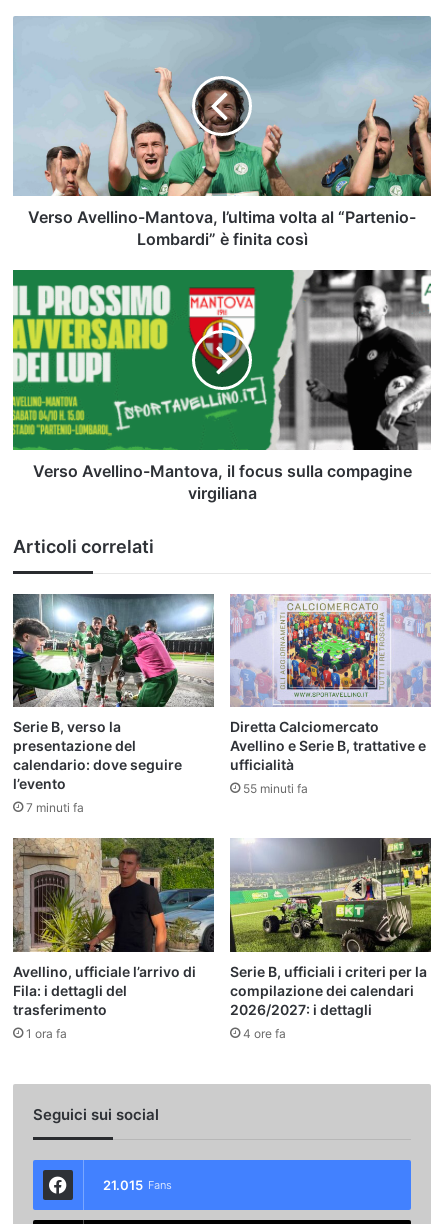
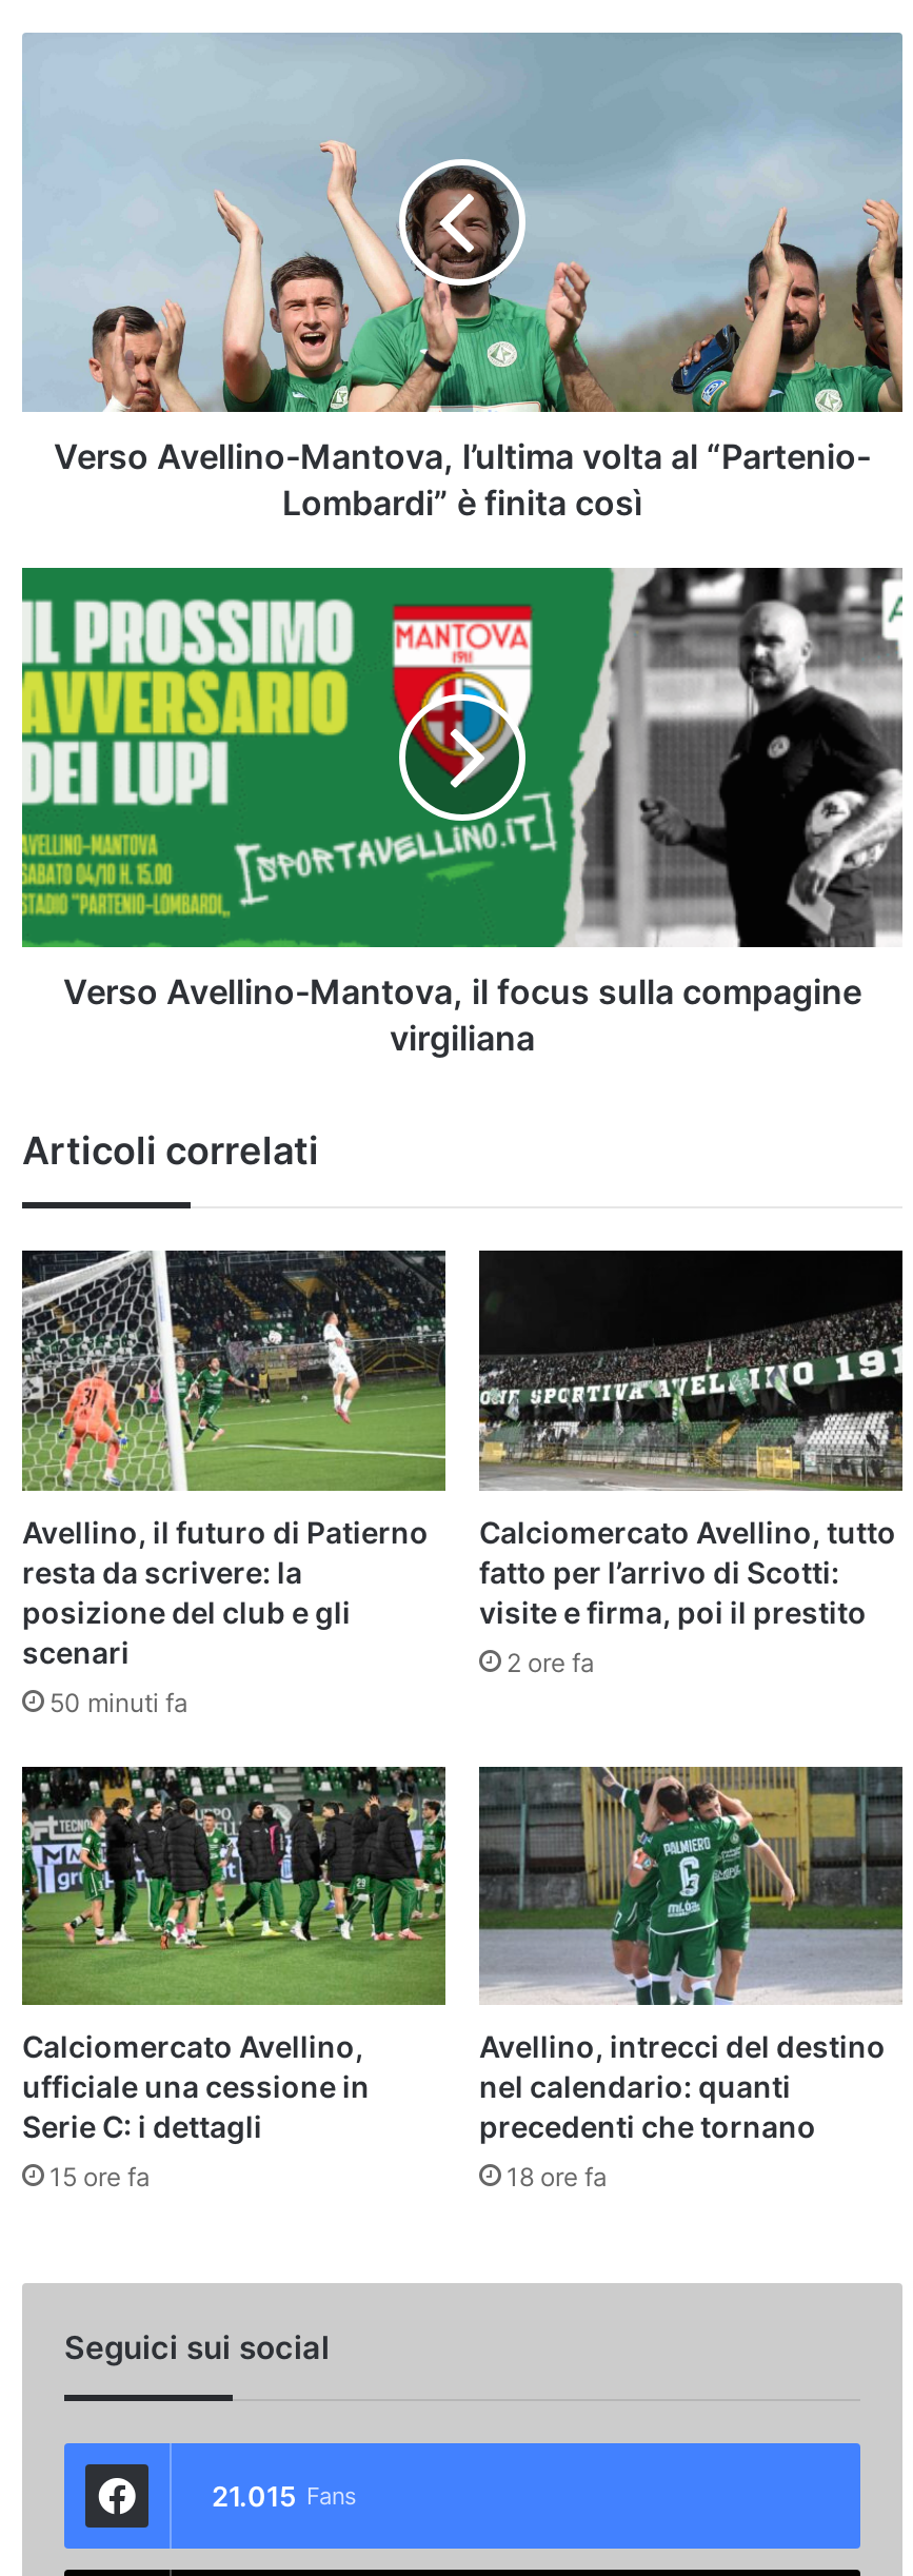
[12,593,214,792] [image] | Serie B, verso la | presentazione del | calendario: dove seguire | l’evento -> [20,1248,448,1669] [image] | Avellino, il futuro di Patierno | resta da scrivere: la | posizione del club e gli | scenari
[230,594,431,773] [image] | Diretta Calciomercato | Avellino e Serie B, trattative e | ufficialità -> [477,1248,905,1629] [image] | Calciomercato Avellino, tutto | fatto per l’arrivo di Scotti: | visite e firma, poi il prestito
[243,781,308,796] 55 minuti fa -> [507,1645,595,1677] 2 ore fa
[26,800,84,815] 7 minuti fa -> [49,1686,188,1717] 50 minuti fa
[12,837,215,1018] [image] | Avellino, ufficiale l’arrivo di | Fila: i dettagli del | trasferimento -> [20,1765,448,2144] [image] | Calciomercato Avellino, | ufficiale una cessione in | Serie C: i dettagli
[229,838,432,1018] [image] | Serie B, ufficiali i criteri per la | compilazione dei calendari | 2026/2027: i dettagli -> [477,1765,905,2144] [image] | Avellino, intrecci del destino | nel calendario: quanti | precedenti che tornano
[26,1026,67,1041] 1 ora fa -> [49,2160,151,2192] 15 ore fa
[243,1026,286,1041] 4 ore fa -> [507,2160,608,2192] 18 ore fa

